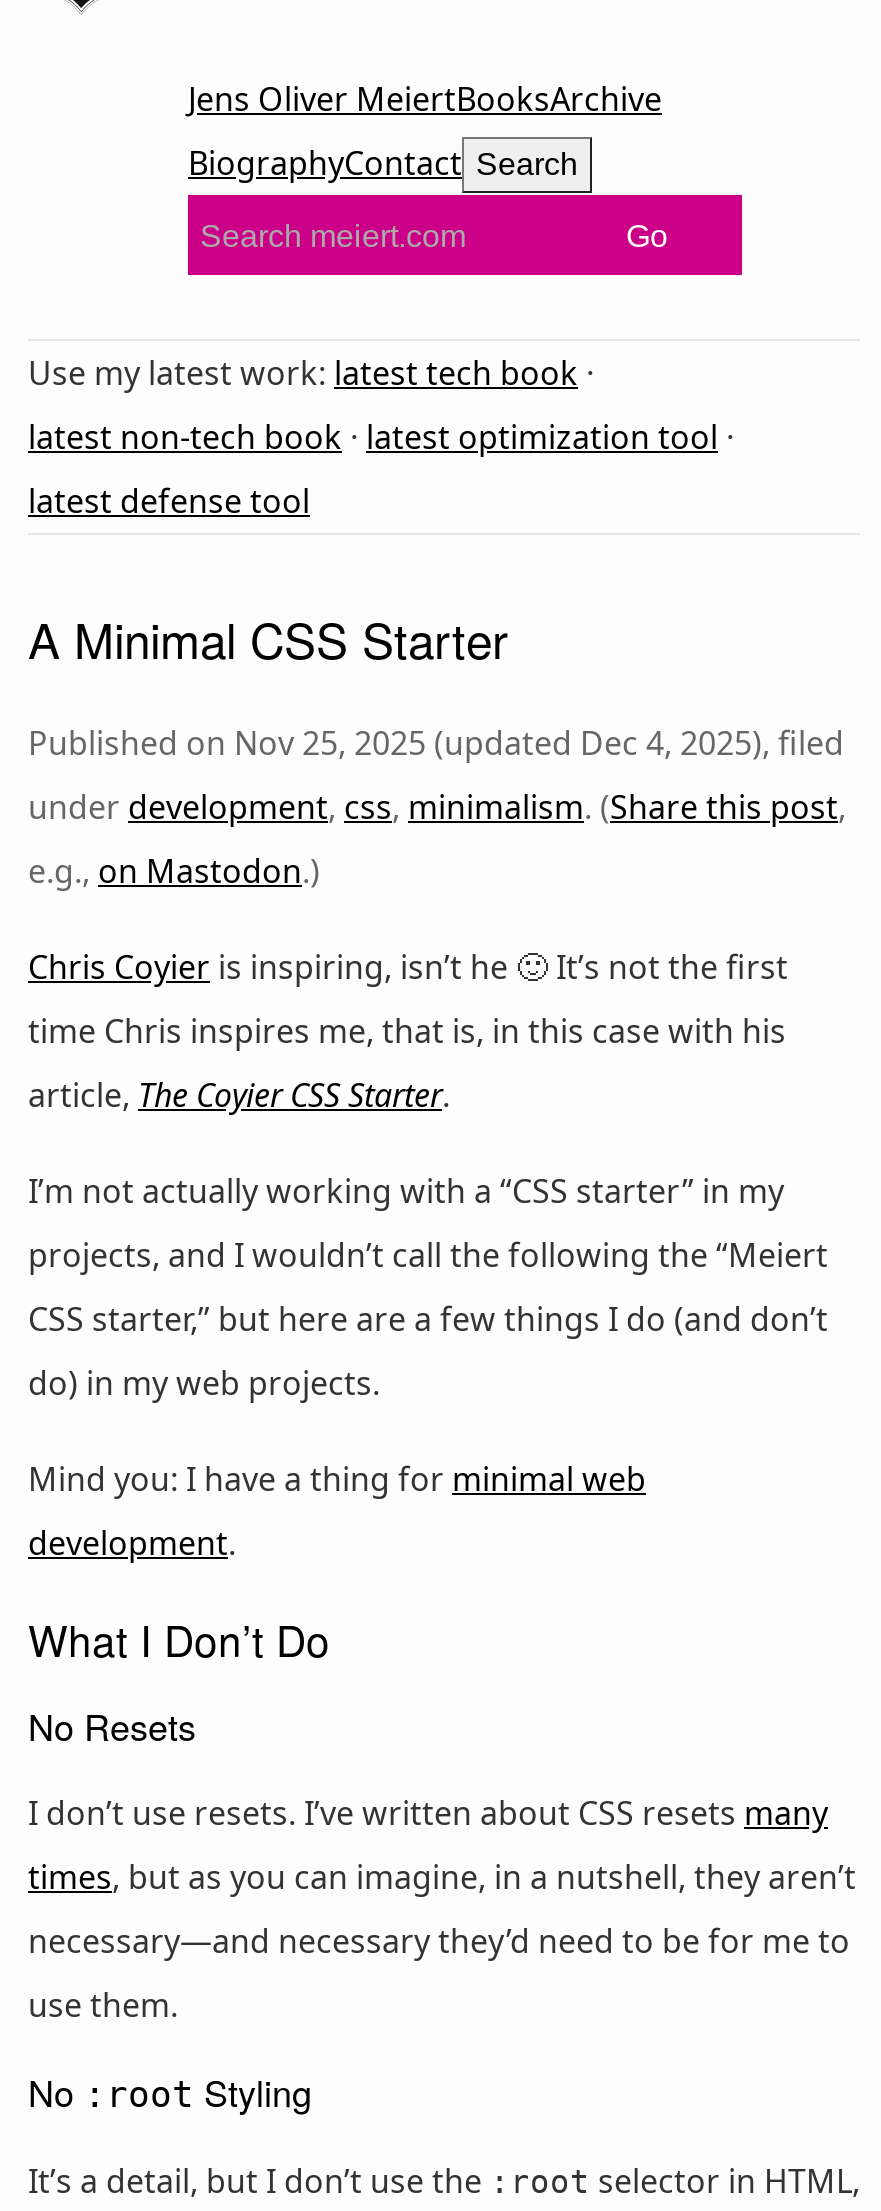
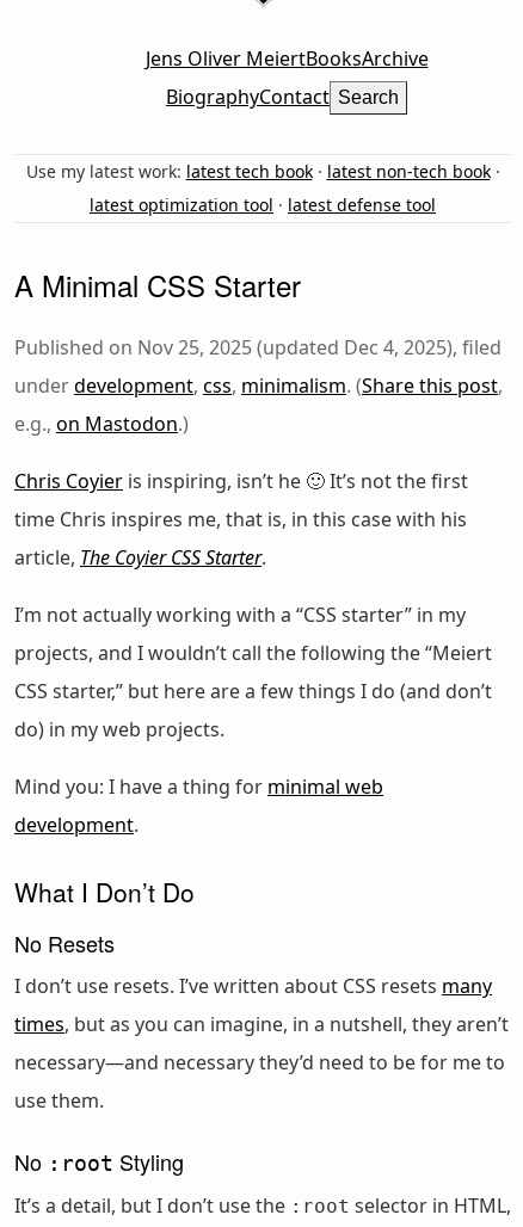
[28,218,734,522] Go | Use my latest work: latest tech book · | latest non-tech book · latest optimization tool · | latest defense tool -> [26,160,500,216] Use my latest work: latest tech book · latest non-tech book · | latest optimization tool · latest defense tool

